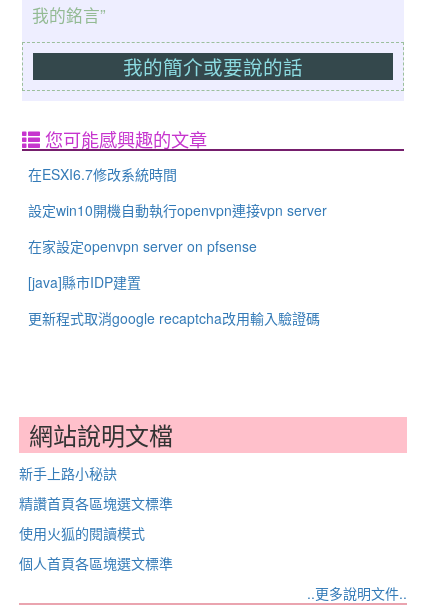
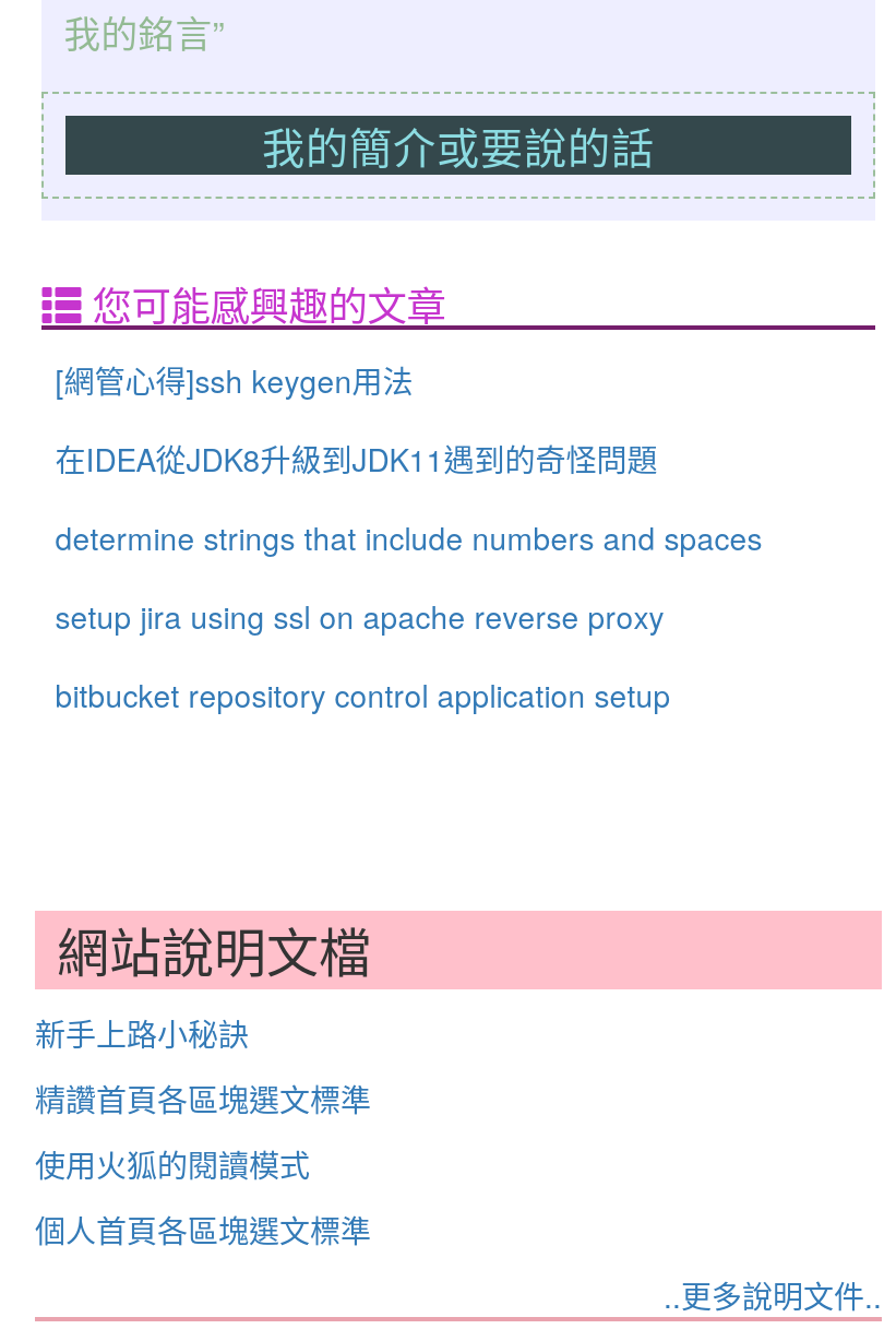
[28,164,177,184] 在ESXI6.7修改系統時間 -> [55,359,413,402] [網管心得]ssh keygen用法
[28,200,327,220] 設定win10開機自動執行openvpn連接vpn server -> [55,437,657,481] 在IDEA從JDK8升級到JDK11遇到的奇怪問題
[28,236,257,256] 在家設定openvpn server on pfsense -> [55,516,762,560] determine strings that include numbers and spaces
[28,272,141,292] [java]縣市IDP建置 -> [55,595,664,638] setup jira using ssl on apache reverse proxy
[28,308,320,328] 更新程式取消google recaptcha改用輸入驗證碼 -> [55,673,671,717] bitbucket repository control application setup

